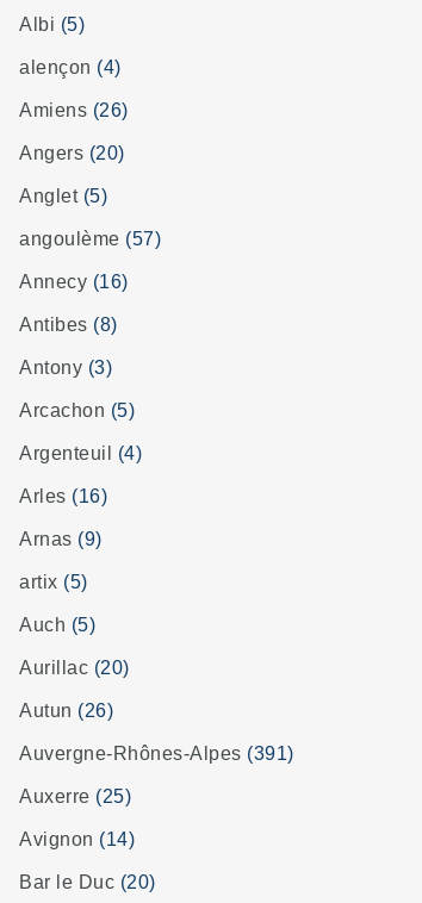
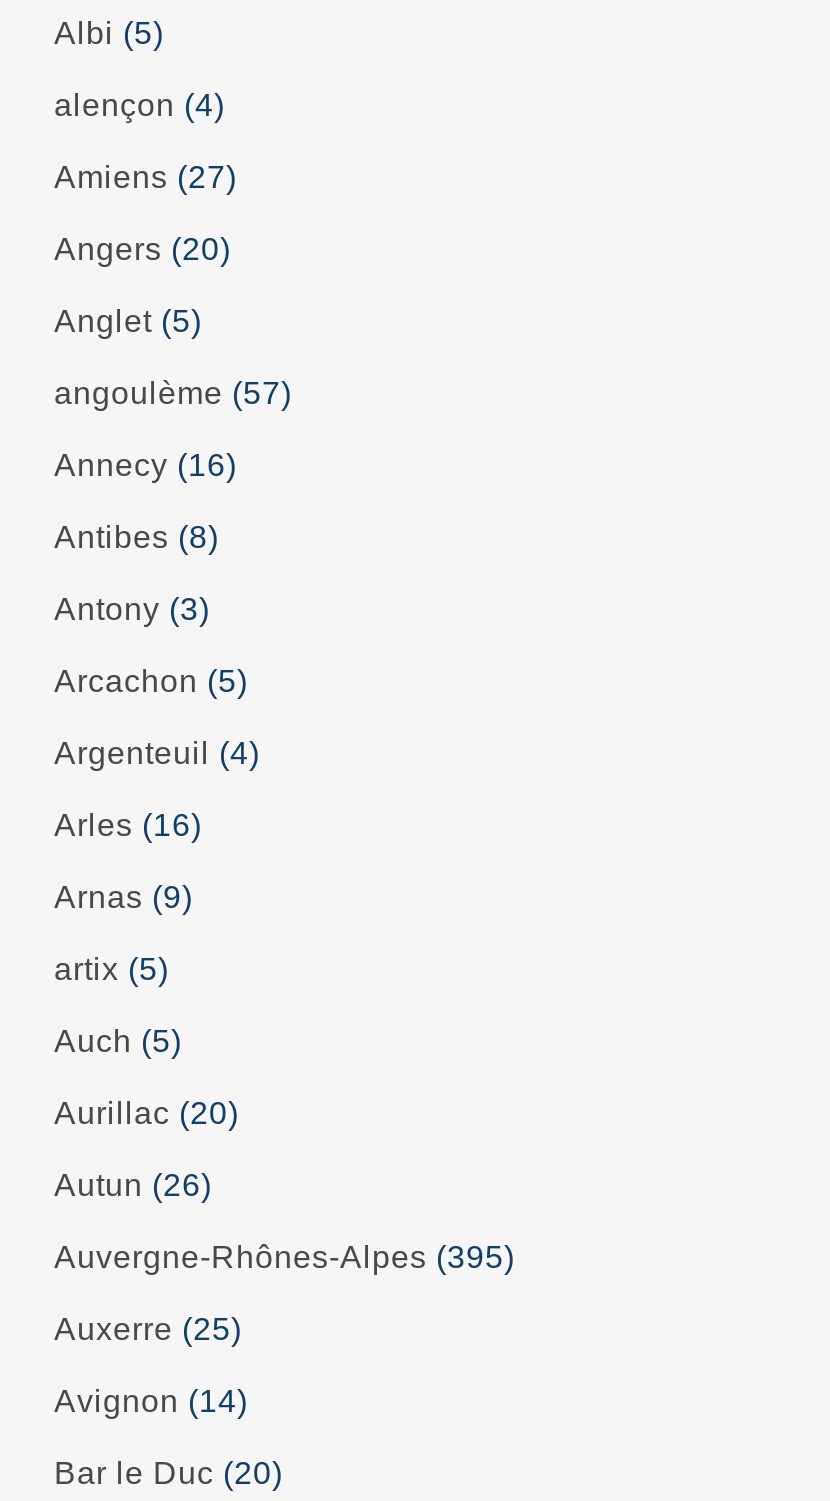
[19,100,128,120] Amiens (26) -> [54,160,237,194] Amiens (27)
[19,743,294,764] Auvergne-Rhônes-Alpes (391) -> [54,1240,515,1274] Auvergne-Rhônes-Alpes (395)

